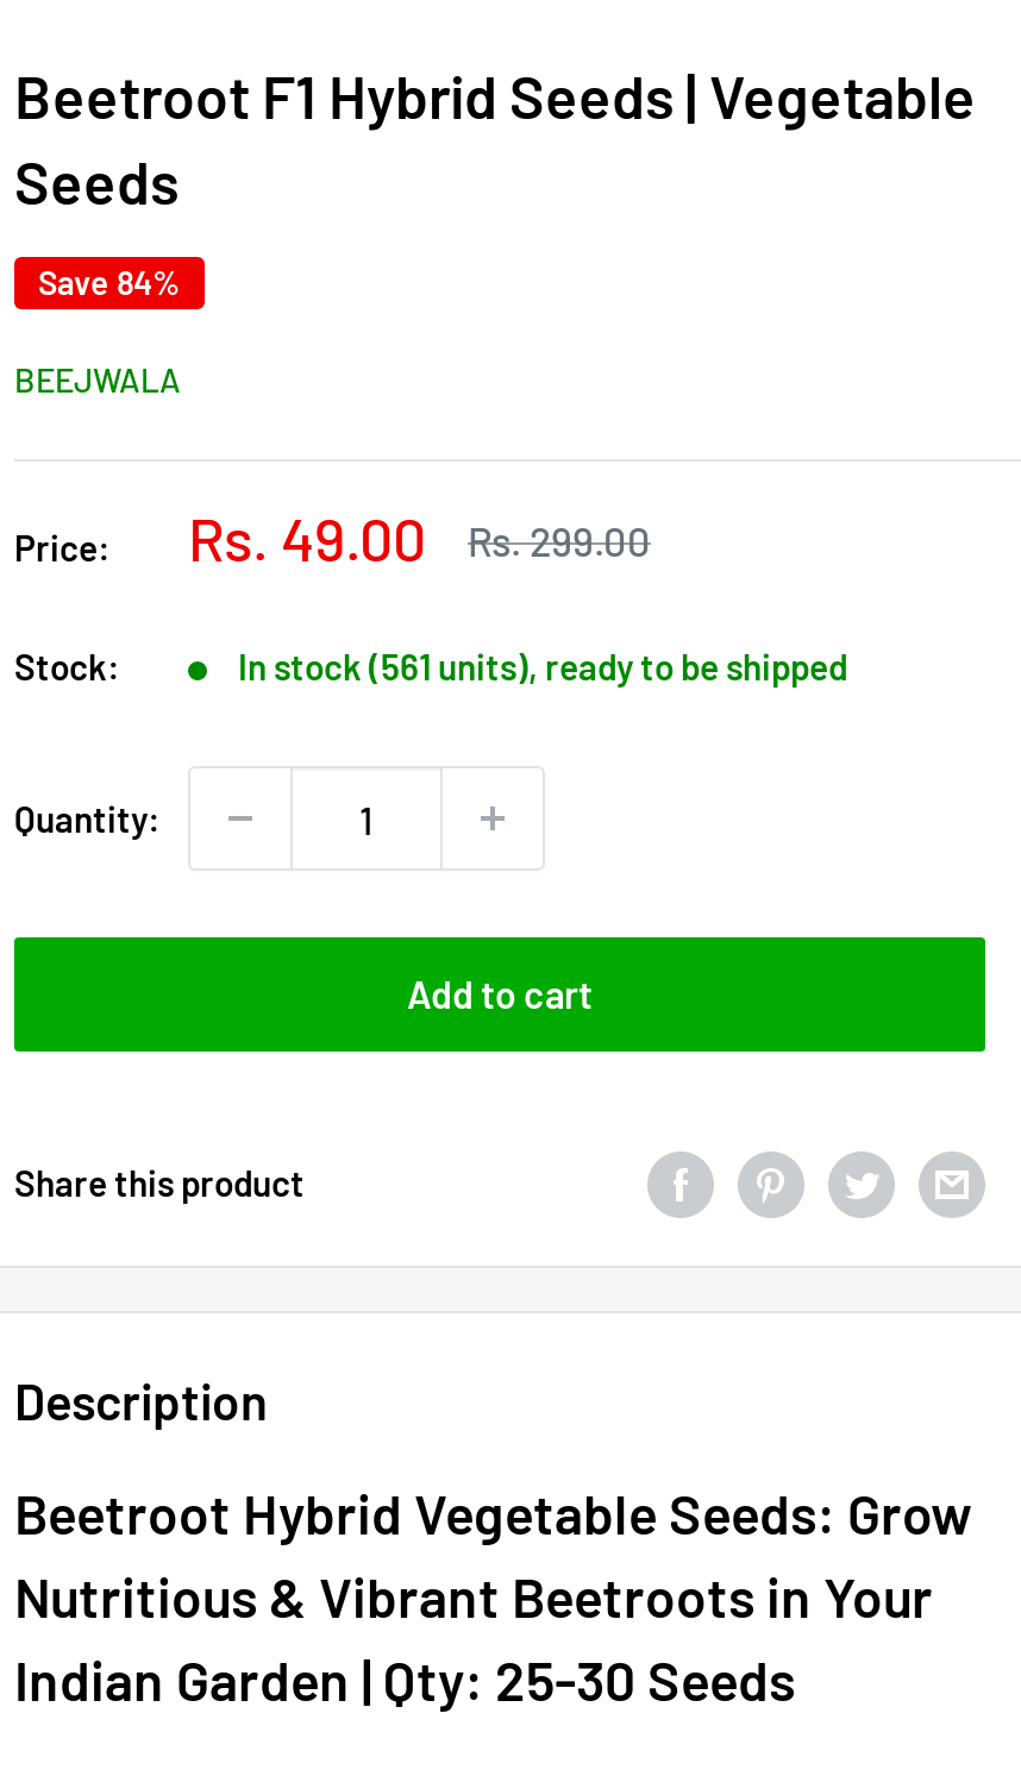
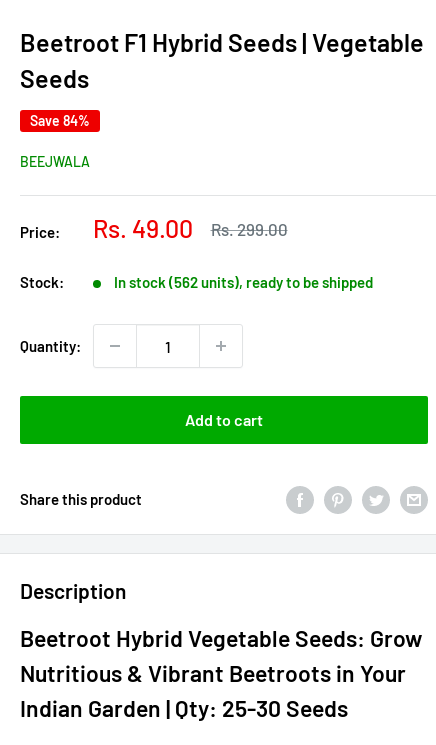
[238,645,847,688] In stock (561 units), ready to be shipped -> [114,273,373,291] In stock (562 units), ready to be shipped

